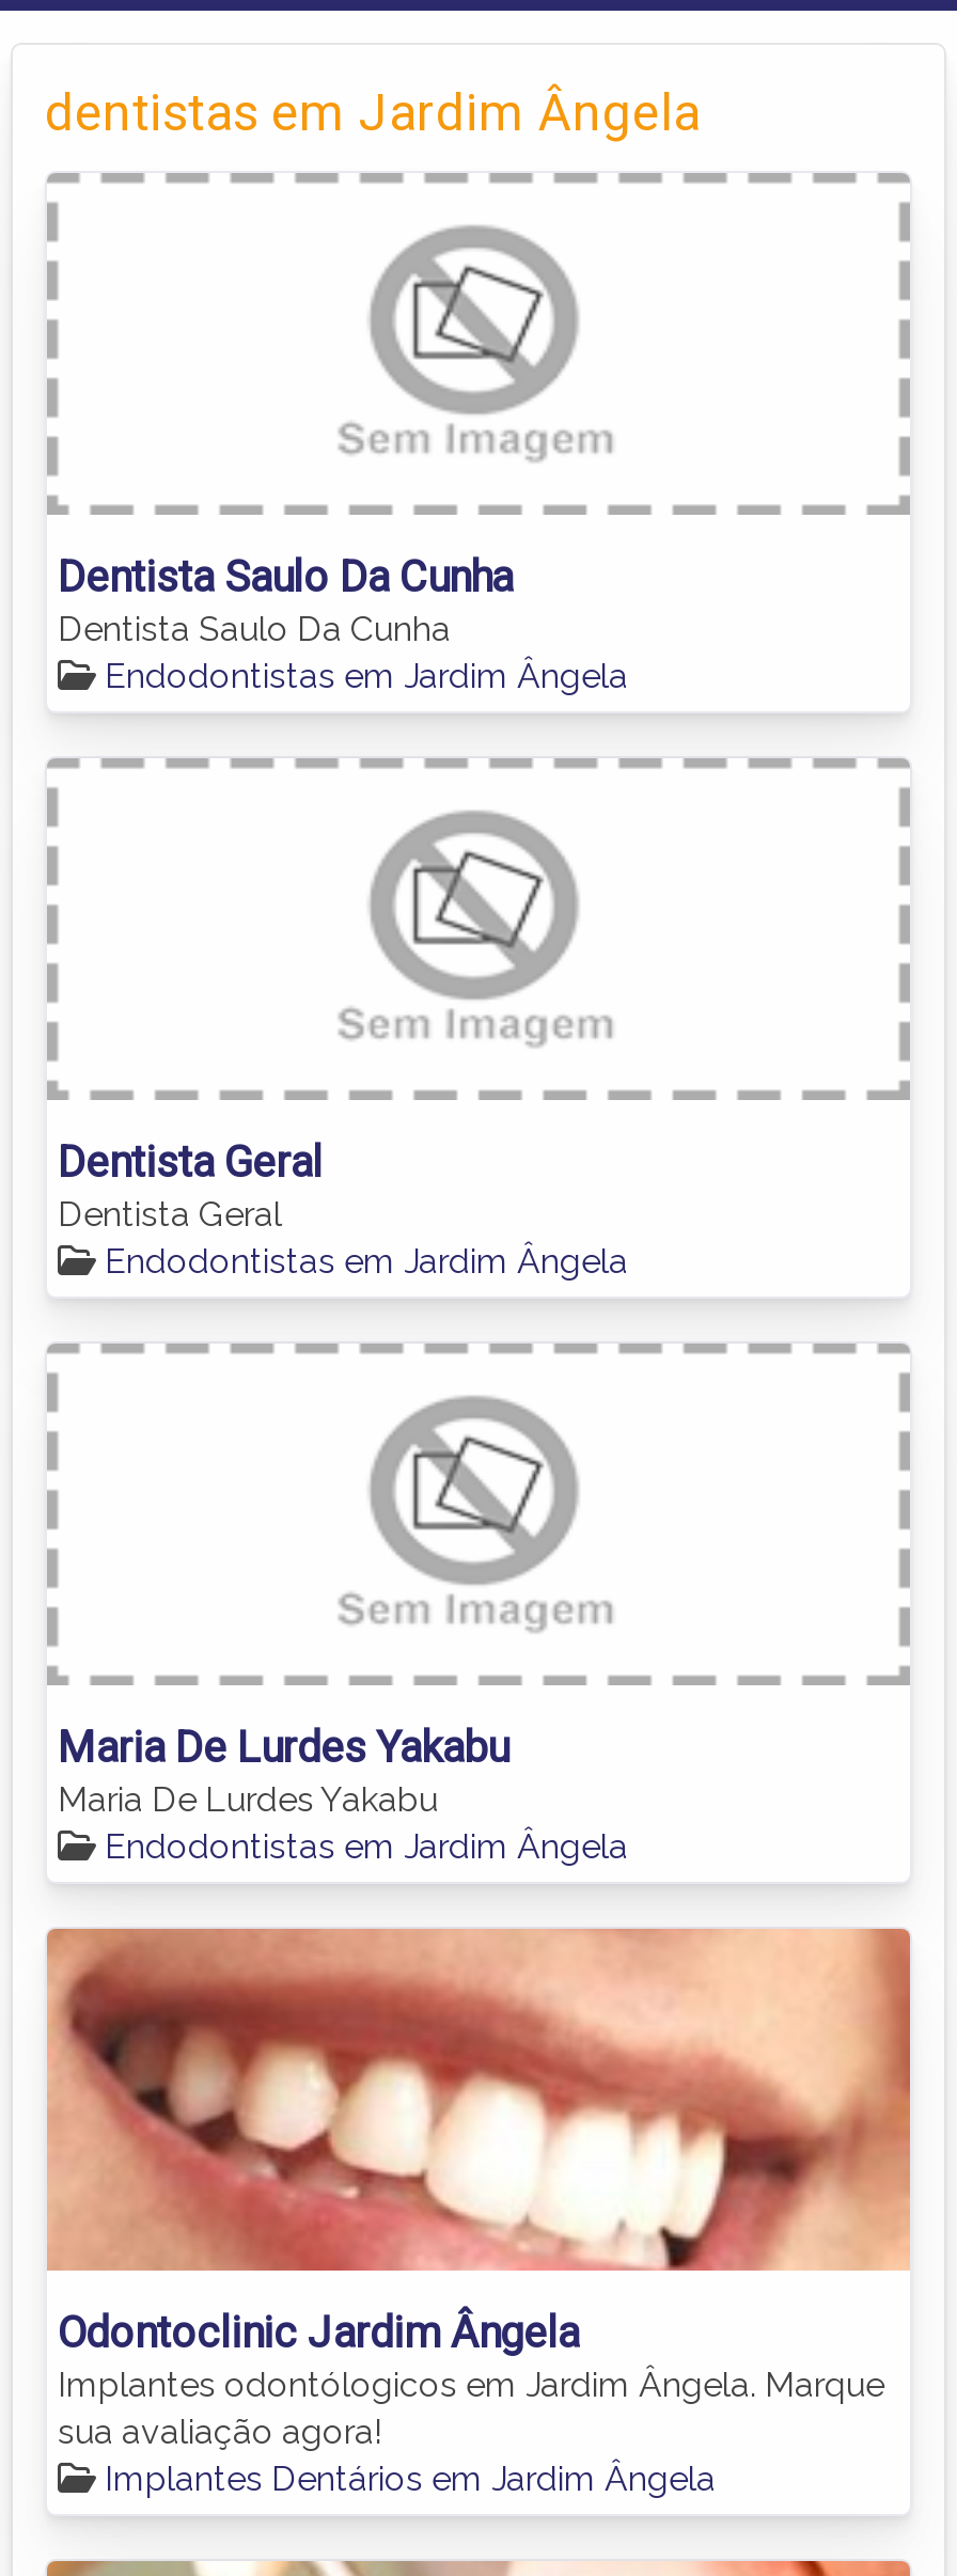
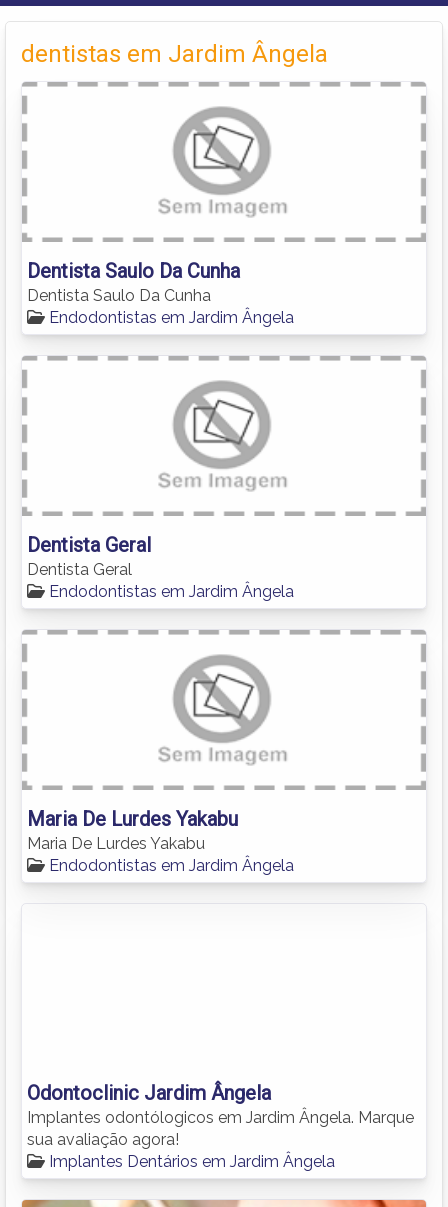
[45,1927,912,2273] [image] -> none

